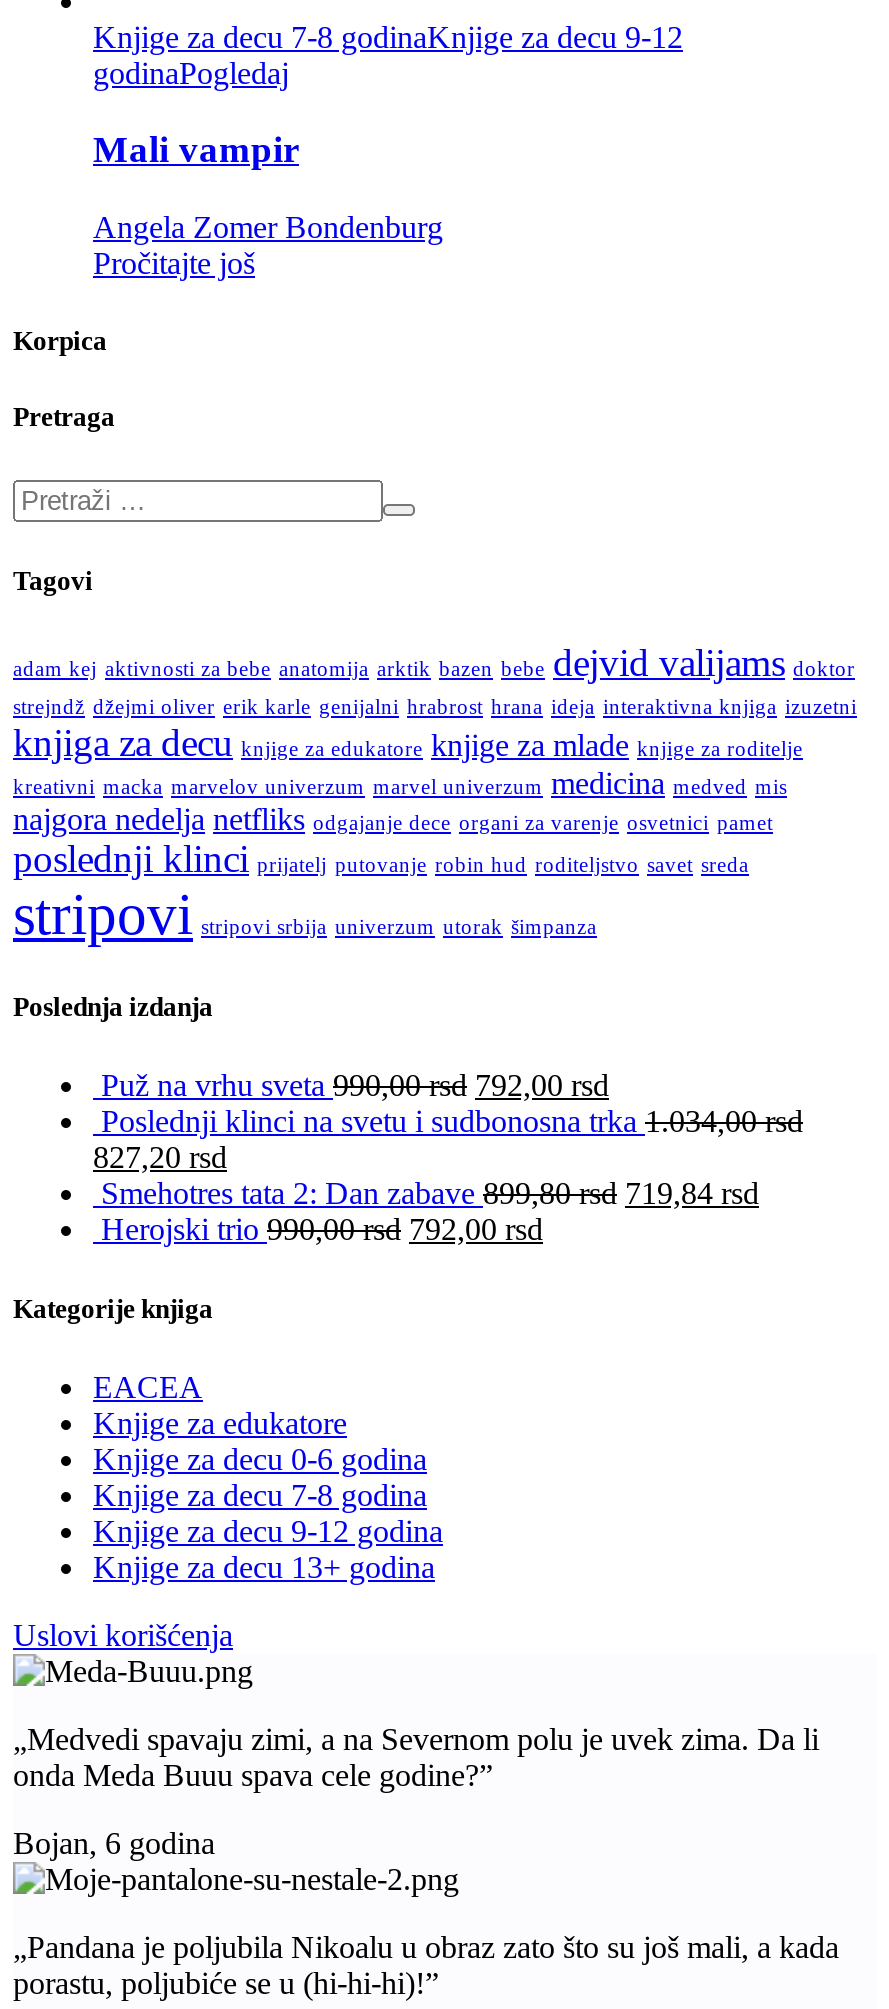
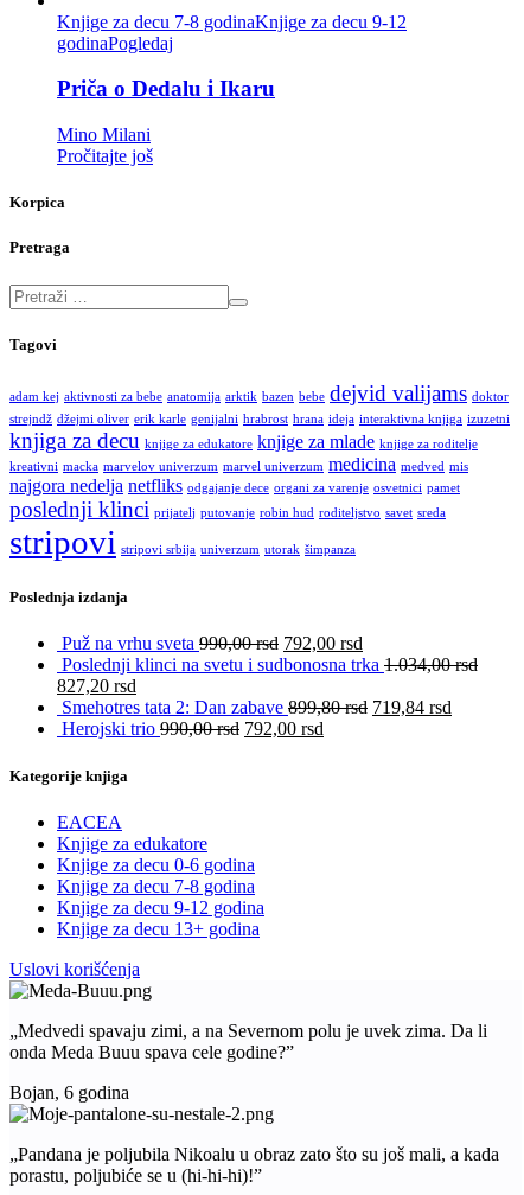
[93,129,299,171] Mali vampir -> [57,76,275,101] Priča o Dedalu i Ikaru
[93,210,443,244] Angela Zomer Bondenburg -> [57,125,151,145] Mino Milani

